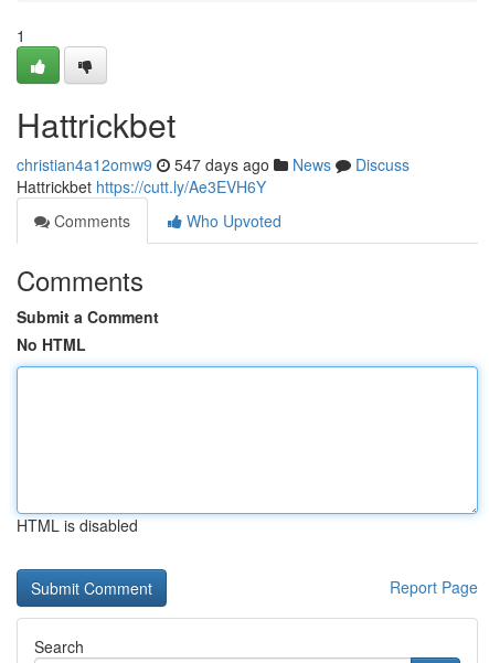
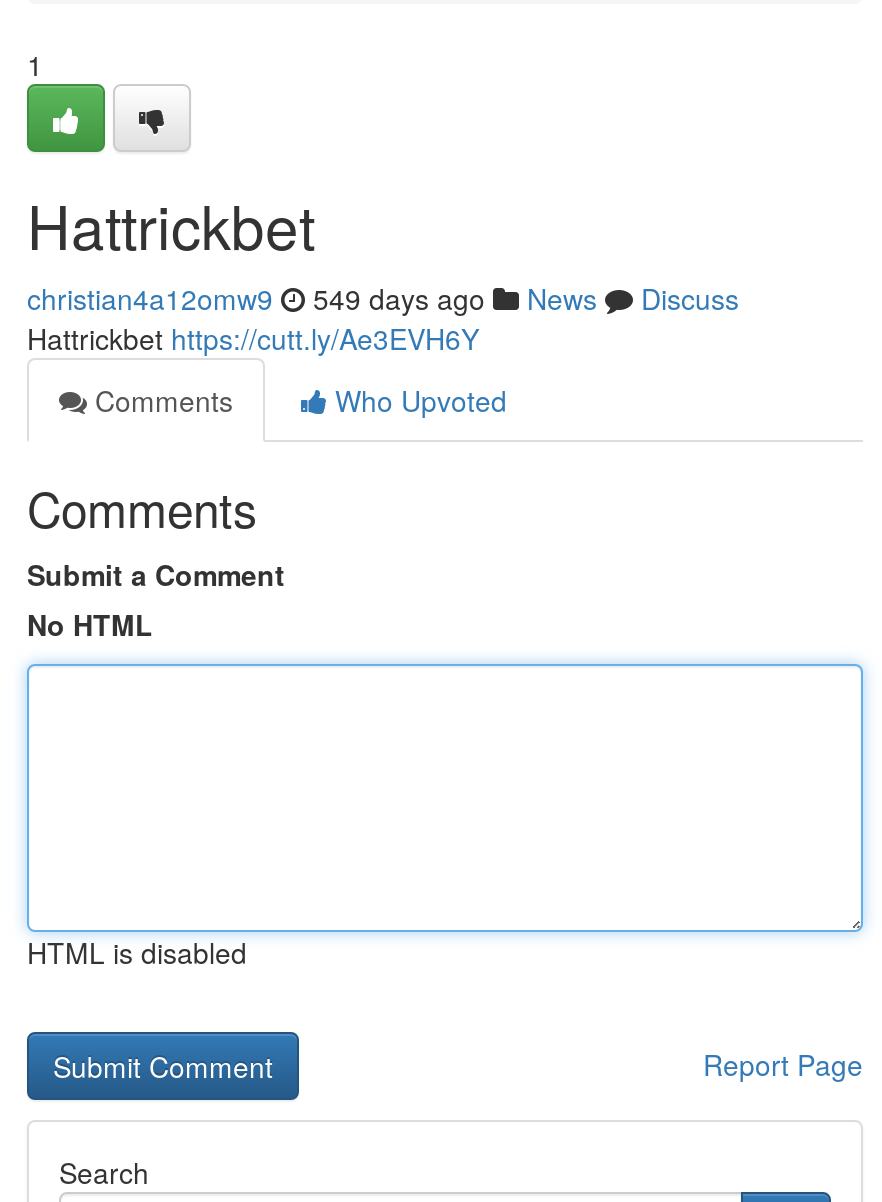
[17,153,410,175] christian4a12omw9 547 days ago News Discuss -> [27,278,739,318] christian4a12omw9 549 days ago News Discuss

